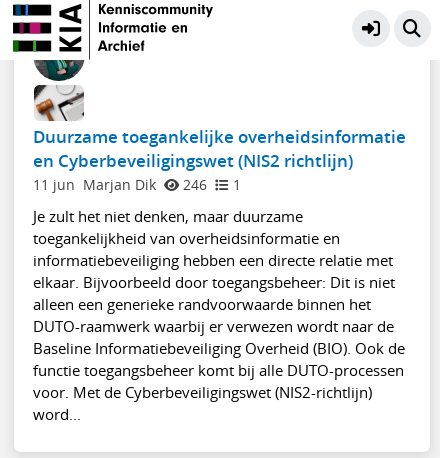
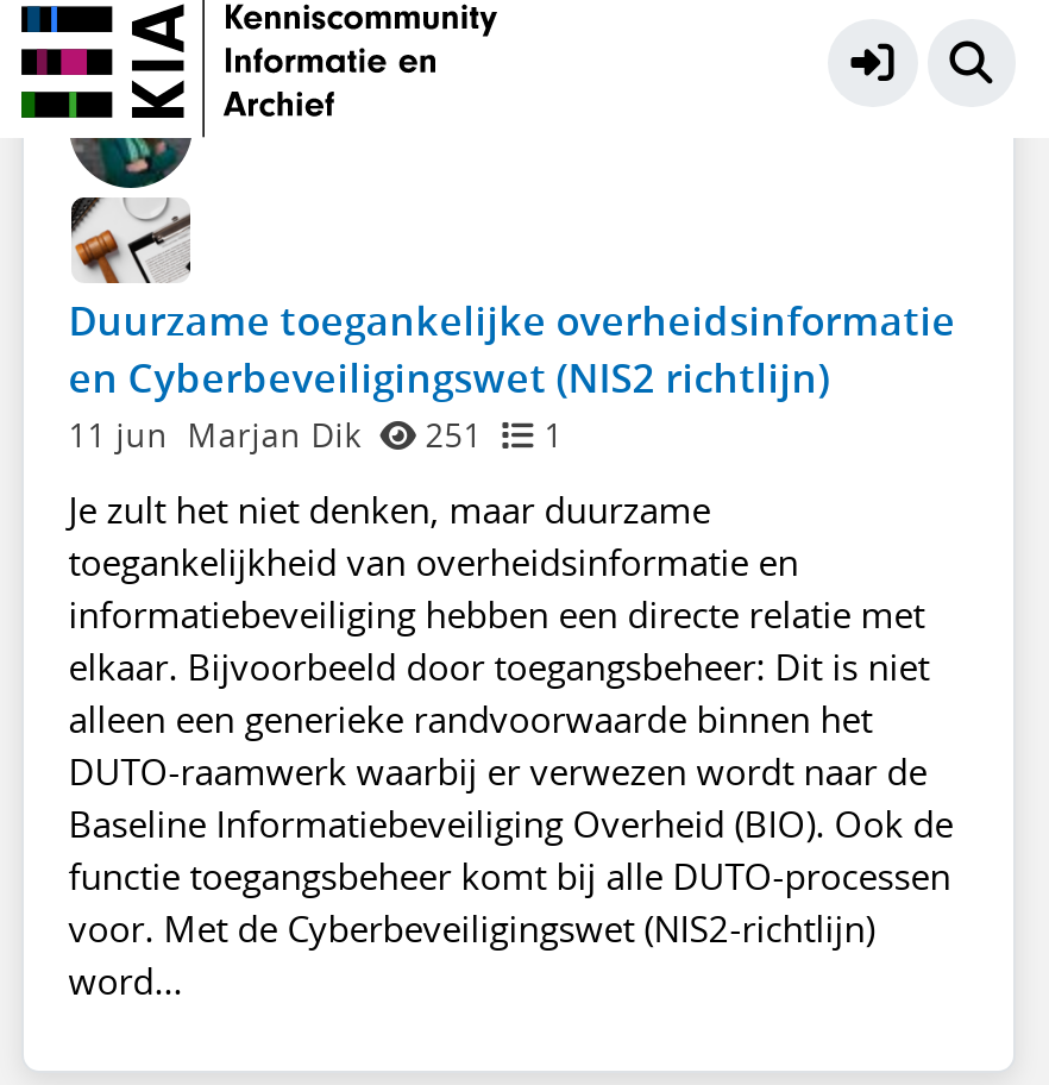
[33,176,241,194] 11 jun Marjan Dik 246 1 -> [69,414,563,457] 11 jun Marjan Dik 251 1

